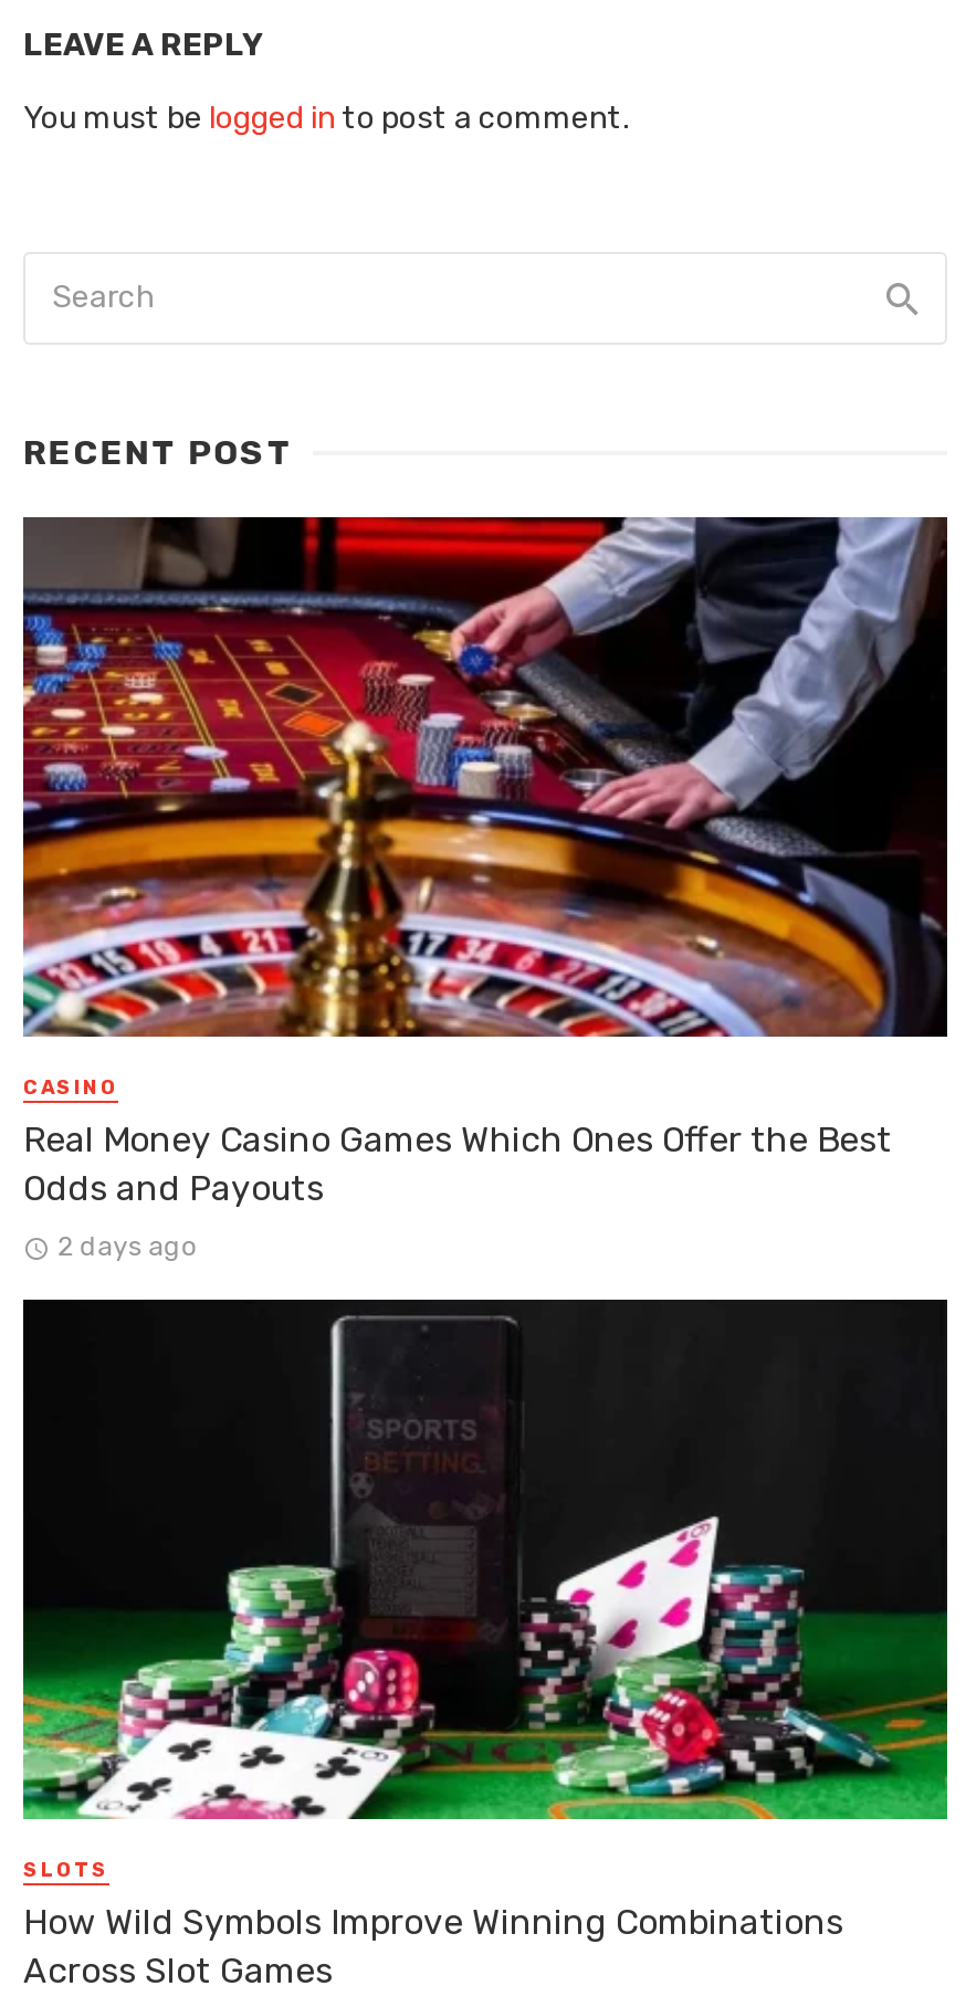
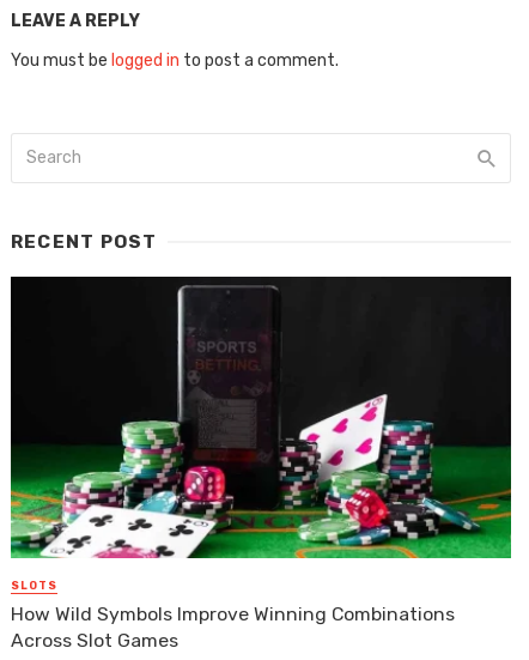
[21,515,949,1263] [image] | CASINO | Real Money Casino Games Which Ones Offer the Best | Odds and Payouts | 2 days ago -> none

